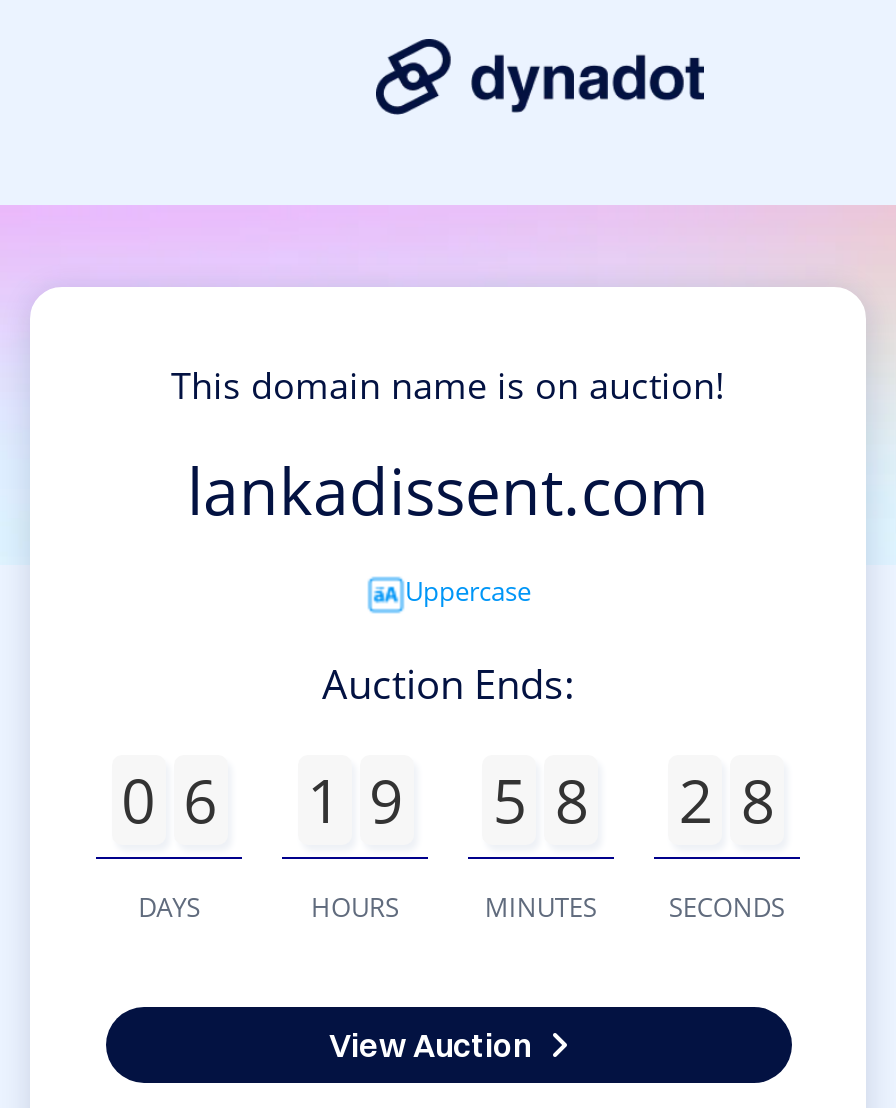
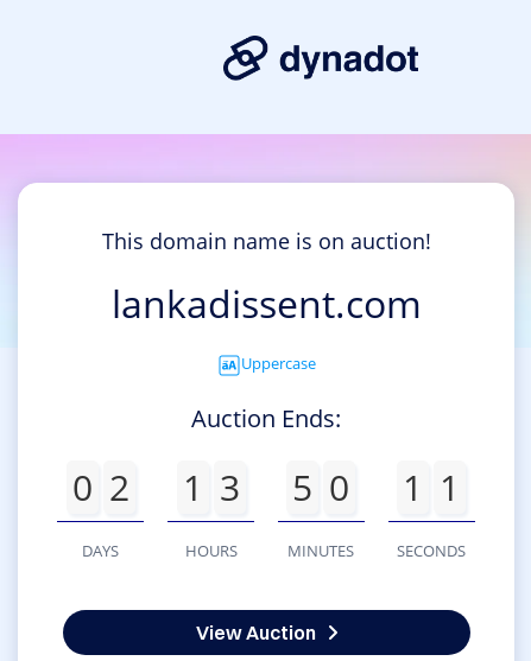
[121,759,217,841] 0 6 -> [72,463,129,511] 0 2
[307,759,403,841] 1 9 -> [182,463,239,511] 1 3
[493,759,589,841] 5 8 -> [293,463,350,511] 5 0
[679,759,775,841] 2 8 -> [403,463,460,511] 1 1

